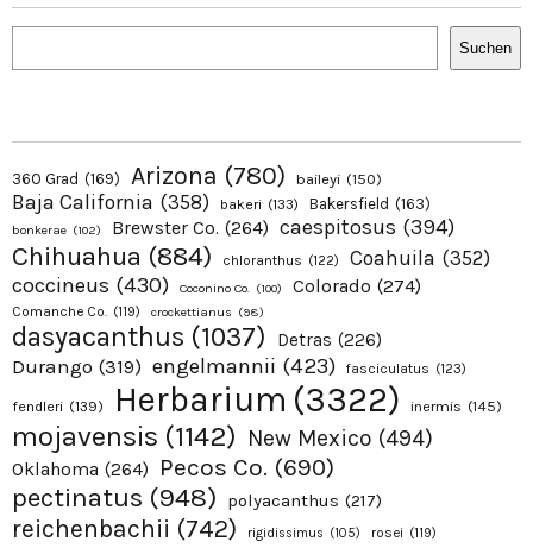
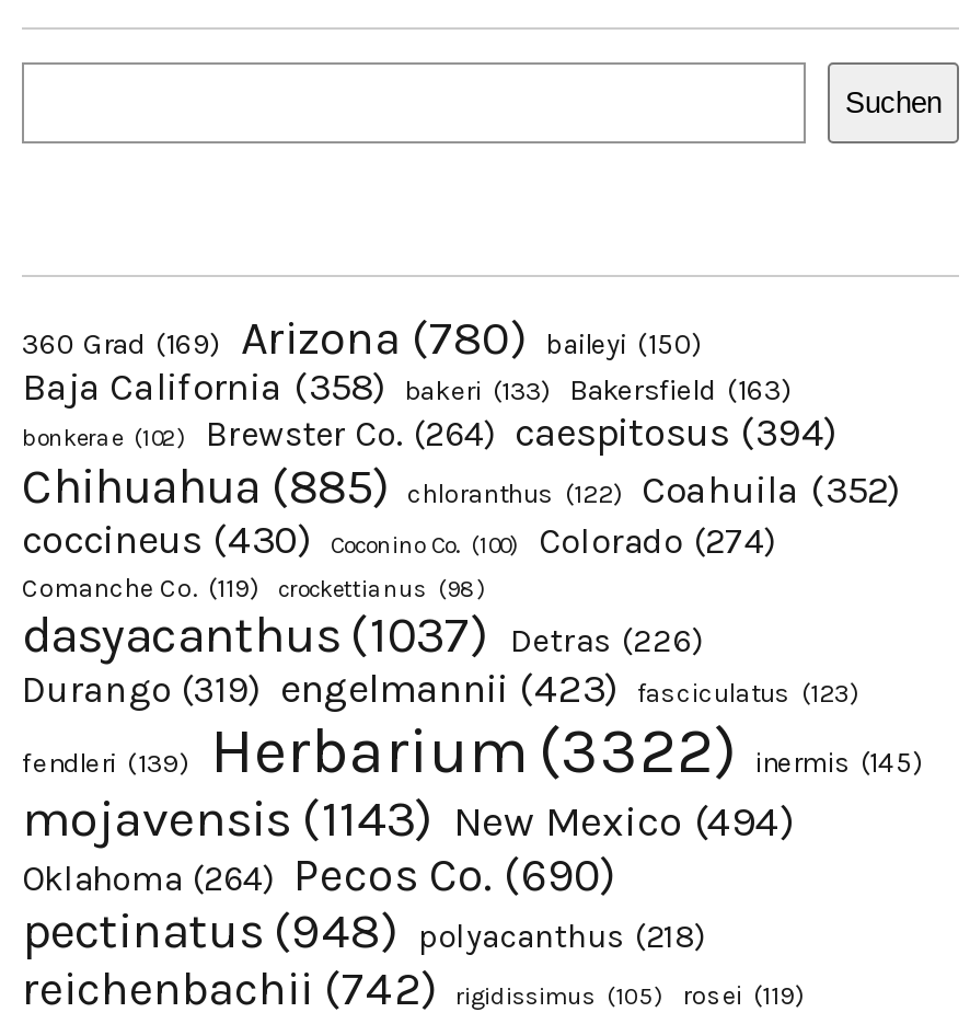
[12,241,490,273] Chihuahua (884) chloranthus (122) Coahuila (352) -> [22,458,900,517] Chihuahua (885) chloranthus (122) Coahuila (352)
[12,420,433,453] mojavensis (1142) New Mexico (494) -> [22,788,795,850] mojavensis (1143) New Mexico (494)
[12,482,382,514] pectinatus (948) polyacanthus (217) -> [22,902,705,961] pectinatus (948) polyacanthus (218)

